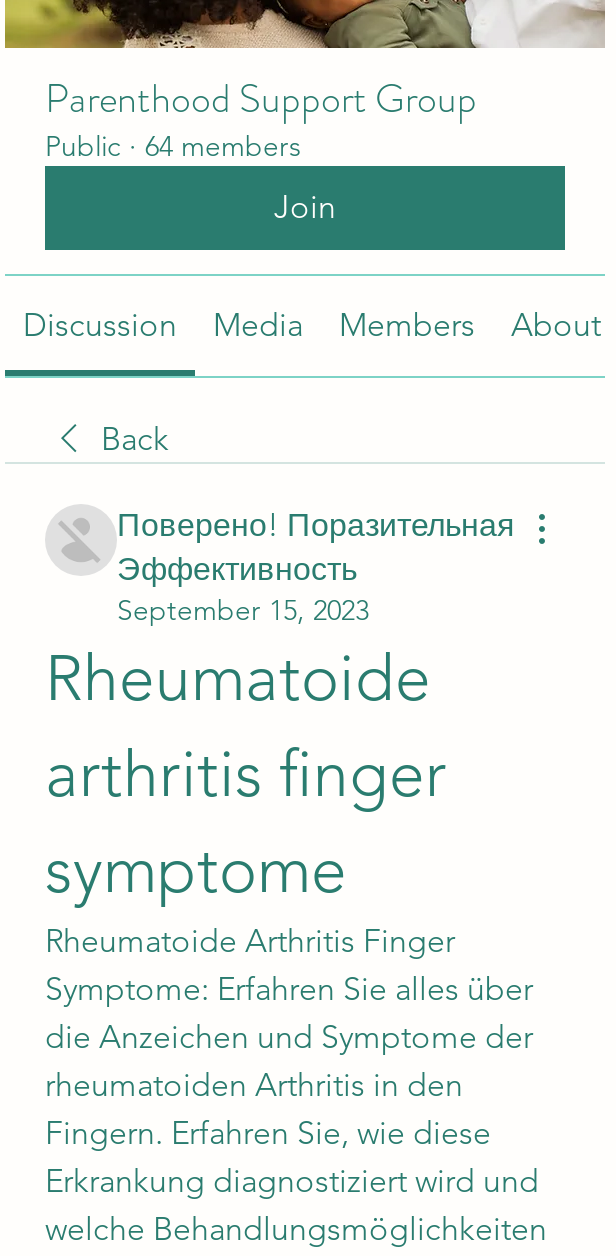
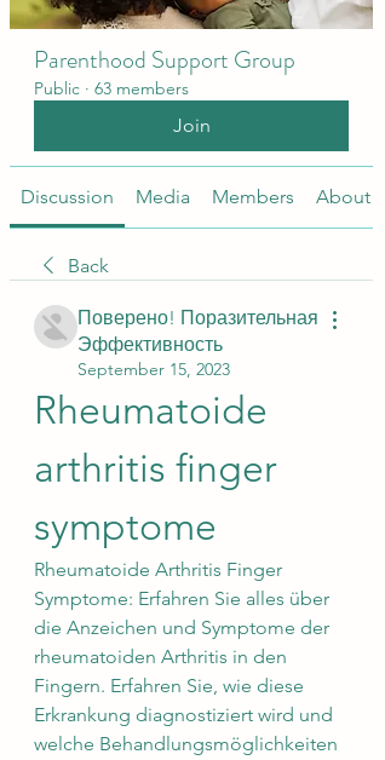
[45,128,301,164] Public · 64 members -> [34,77,189,99] Public · 63 members

